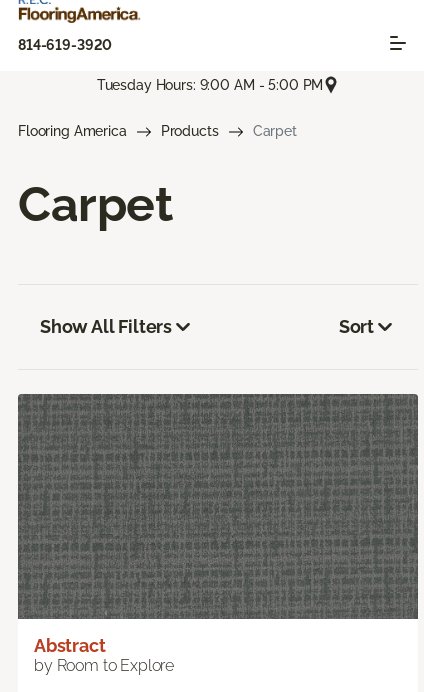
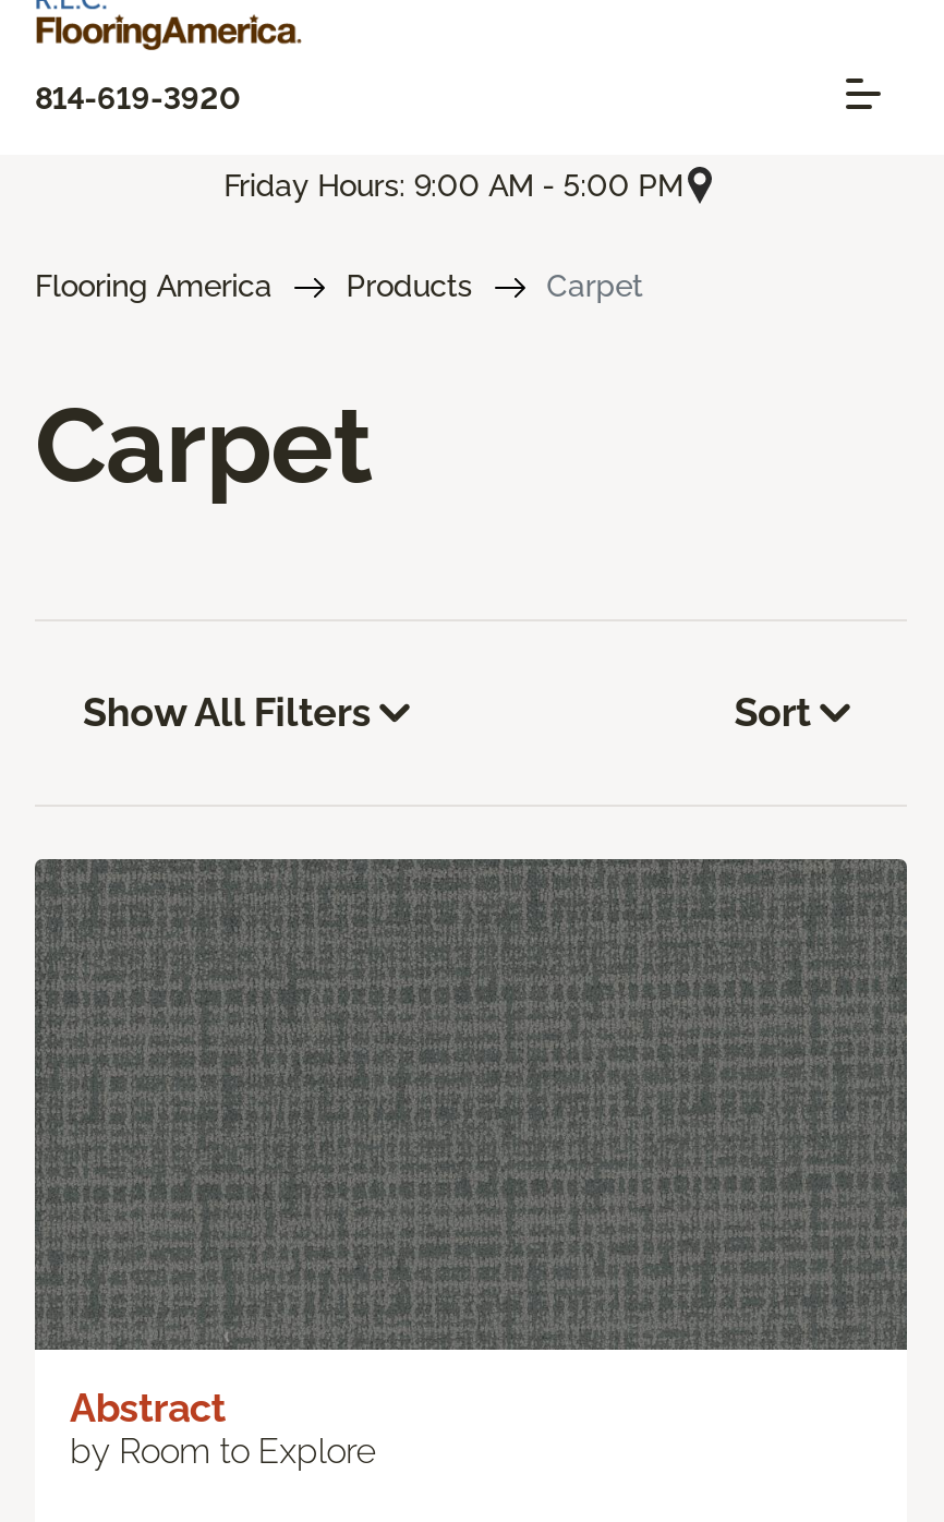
[97,77,323,93] Tuesday Hours: 9:00 AM - 5:00 PM -> [224,167,683,202] Friday Hours: 9:00 AM - 5:00 PM

